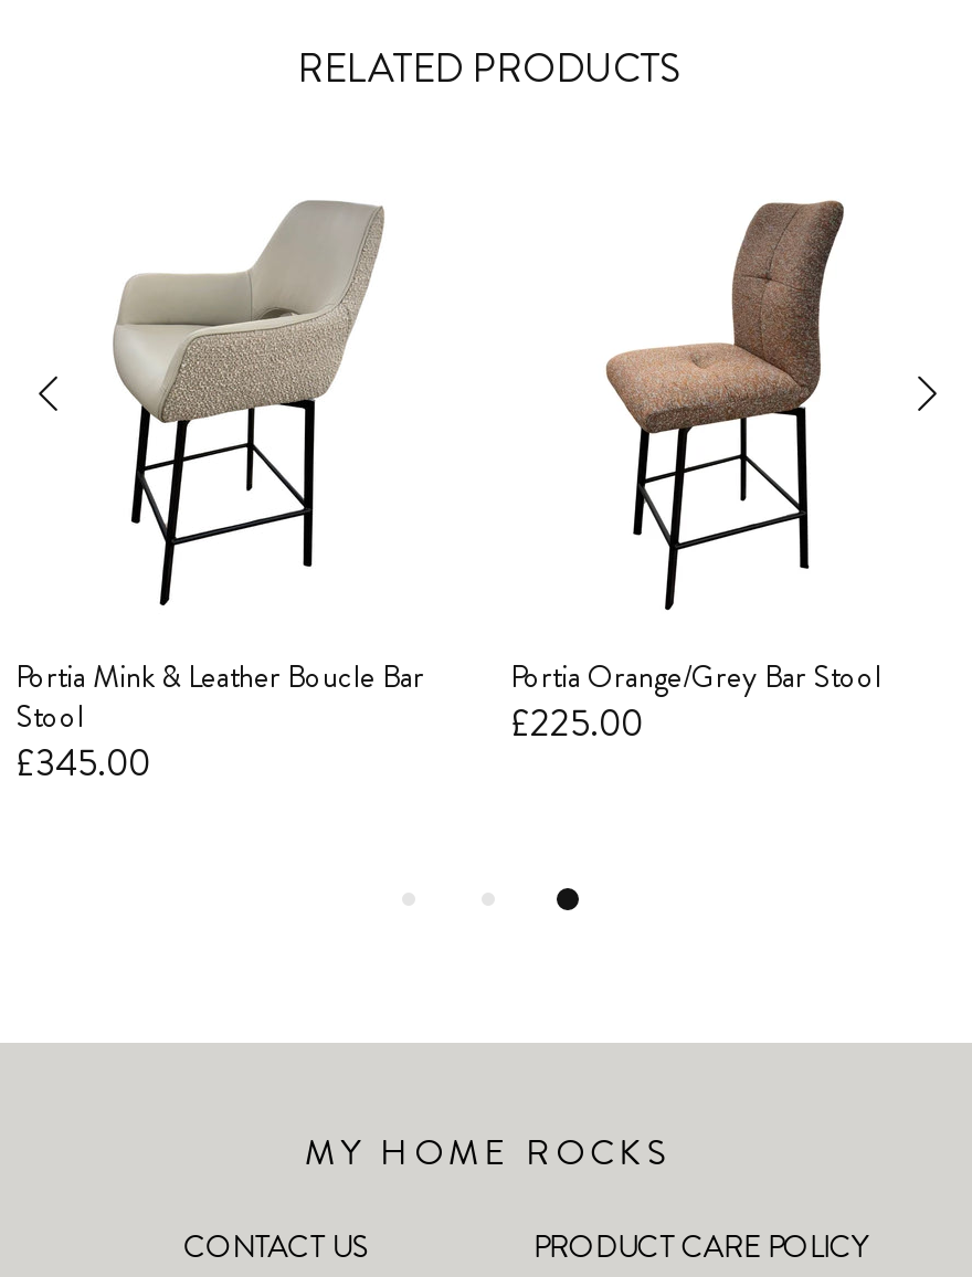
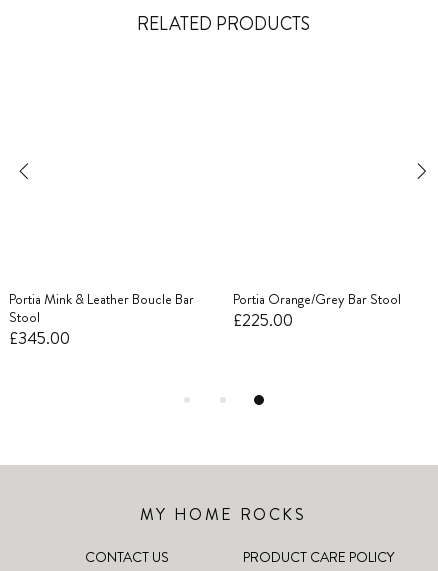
[110,199,387,608] [image] -> none
[603,199,846,612] [image] -> none

